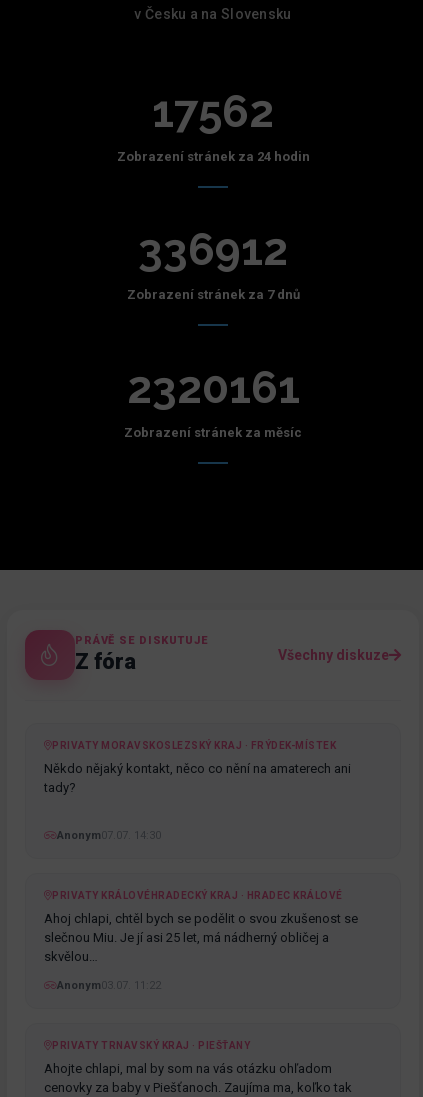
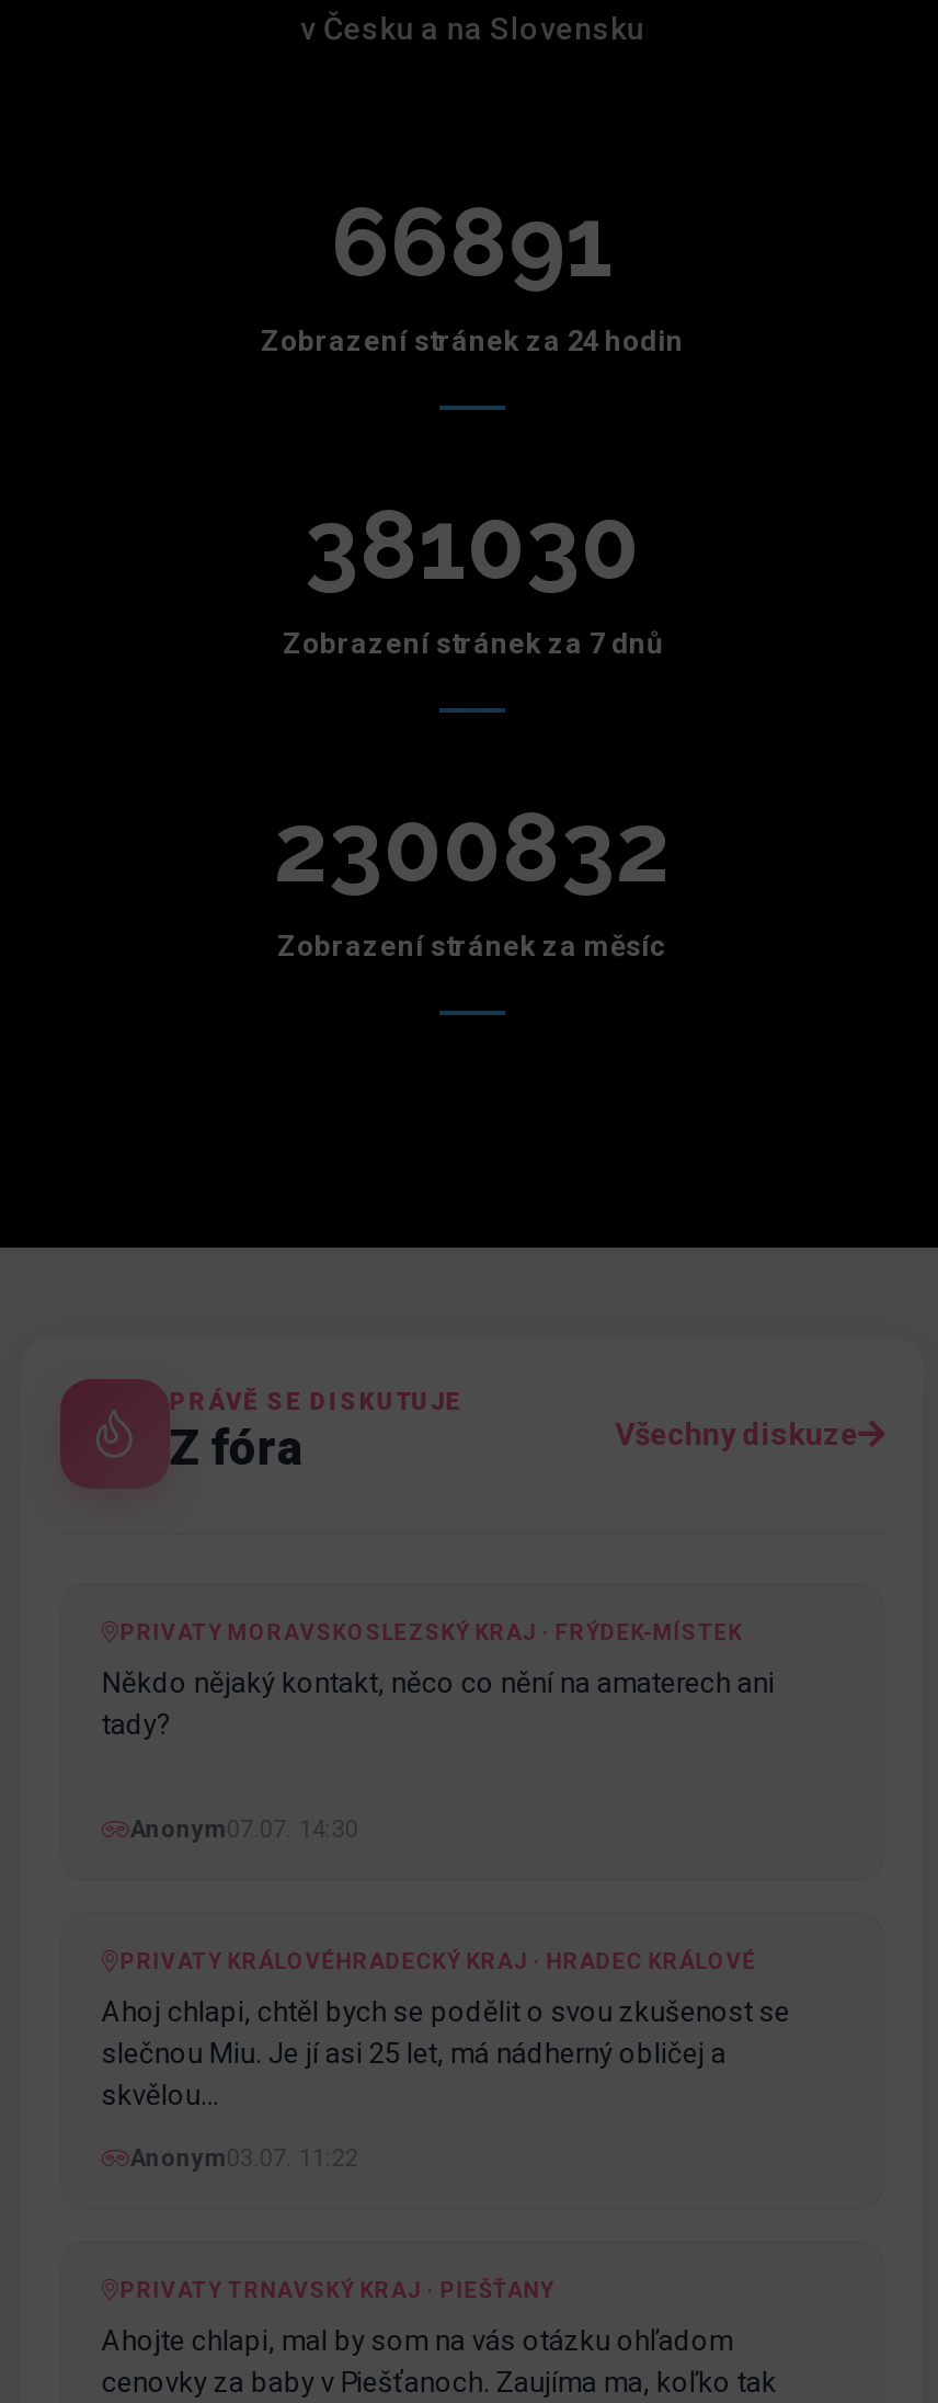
[152,86,274,137] 17562 -> [331,186,614,298] 66891
[138,224,288,275] 336912 -> [305,489,640,601] 381030
[126,362,299,413] 2320161 -> [274,791,671,903] 2300832

